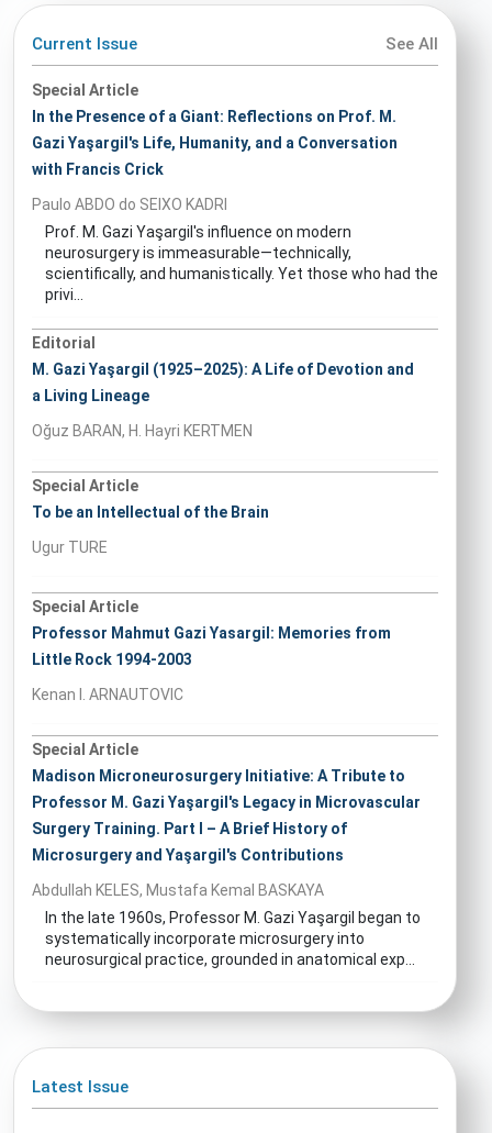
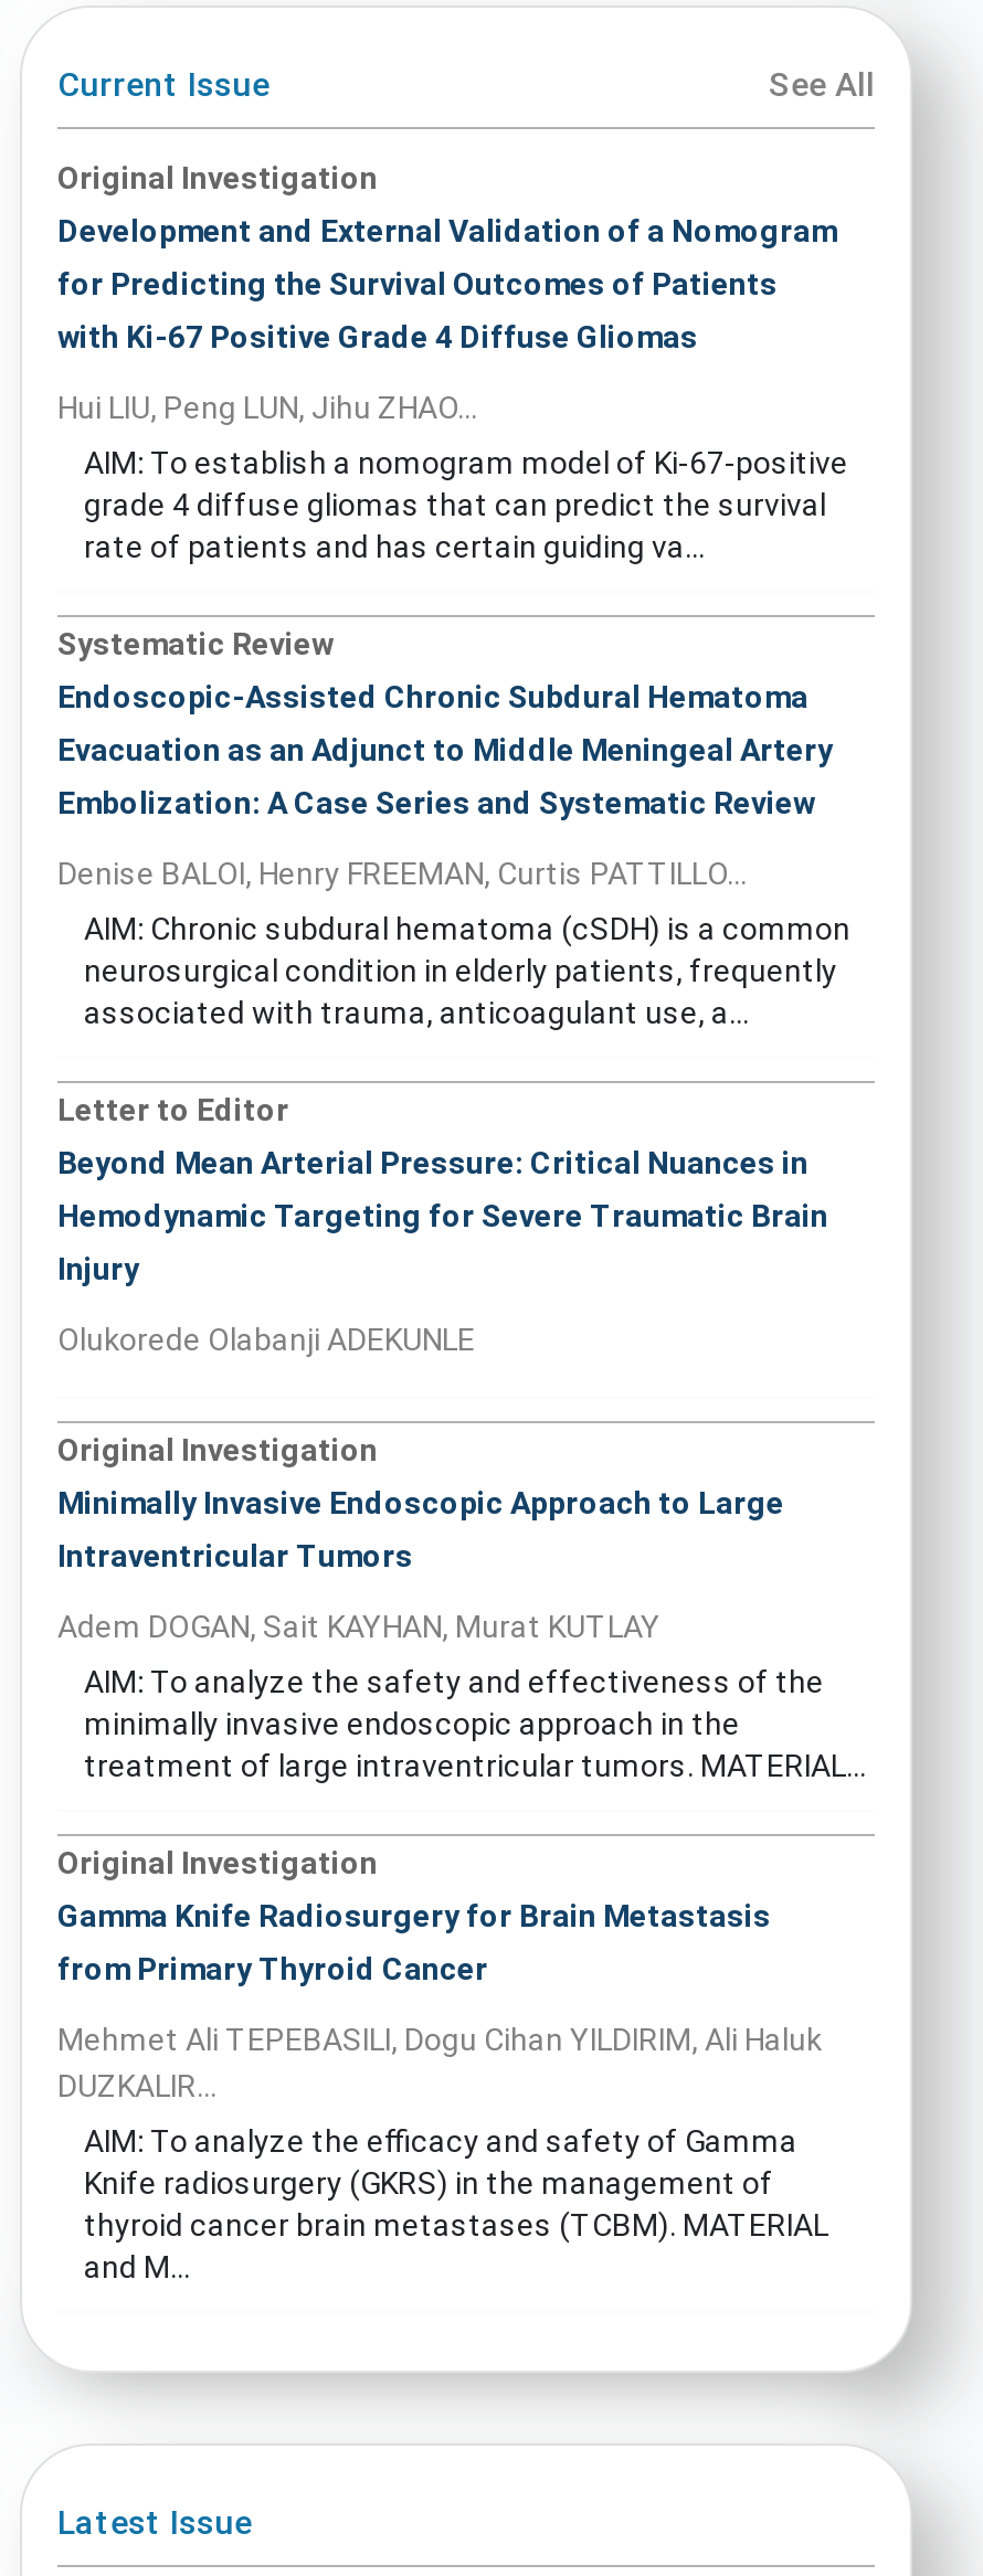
[32,81,438,968] Special Article | In the Presence of a Giant: Reflections on Prof. M. | Gazi Yaşargil's Life, Humanity, and a Conversation | with Francis Crick | Paulo ABDO do SEIXO KADRI | Prof. M. Gazi Yaşargil's influence on modern | neurosurgery is immeasurable—technically, | scientifically, and humanistically. Yet those who had the | privi... | Editorial | M. Gazi Yaşargil (1925–2025): A Life of Devotion and | a Living Lineage | Oğuz BARAN, H. Hayri KERTMEN | Special Article | To be an Intellectual of the Brain | Ugur TURE | Special Article | Professor Mahmut Gazi Yasargil: Memories from | Little Rock 1994-2003 | Kenan I. ARNAUTOVIC | Special Article | Madison Microneurosurgery Initiative: A Tribute to | Professor M. Gazi Yaşargil's Legacy in Microvascular | Surgery Training. Part I – A Brief History of | Microsurgery and Yaşargil's Contributions | Abdullah KELES, Mustafa Kemal BASKAYA | In the late 1960s, Professor M. Gazi Yaşargil began to | systematically incorporate microsurgery into | neurosurgical practice, grounded in anatomical exp... -> [57,159,866,2283] Original Investigation | Development and External Validation of a Nomogram | for Predicting the Survival Outcomes of Patients | with Ki-67 Positive Grade 4 Diffuse Gliomas | Hui LIU, Peng LUN, Jihu ZHAO... | AIM: To establish a nomogram model of Ki-67-positive | grade 4 diffuse gliomas that can predict the survival | rate of patients and has certain guiding va... | Systematic Review | Endoscopic-Assisted Chronic Subdural Hematoma | Evacuation as an Adjunct to Middle Meningeal Artery | Embolization: A Case Series and Systematic Review | Denise BALOI, Henry FREEMAN, Curtis PATTILLO... | AIM: Chronic subdural hematoma (cSDH) is a common | neurosurgical condition in elderly patients, frequently | associated with trauma, anticoagulant use, a... | Letter to Editor | Beyond Mean Arterial Pressure: Critical Nuances in | Hemodynamic Targeting for Severe Traumatic Brain | Injury | Olukorede Olabanji ADEKUNLE | Original Investigation | Minimally Invasive Endoscopic Approach to Large | Intraventricular Tumors | Adem DOGAN, Sait KAYHAN, Murat KUTLAY | AIM: To analyze the safety and effectiveness of the | minimally invasive endoscopic approach in the | treatment of large intraventricular tumors. MATERIAL... | Original Investigation | Gamma Knife Radiosurgery for Brain Metastasis | from Primary Thyroid Cancer | Mehmet Ali TEPEBASILI, Dogu Cihan YILDIRIM, Ali Haluk | DUZKALIR... | AIM: To analyze the efficacy and safety of Gamma | Knife radiosurgery (GKRS) in the management of | thyroid cancer brain metastases (TCBM). MATERIAL | and M...

